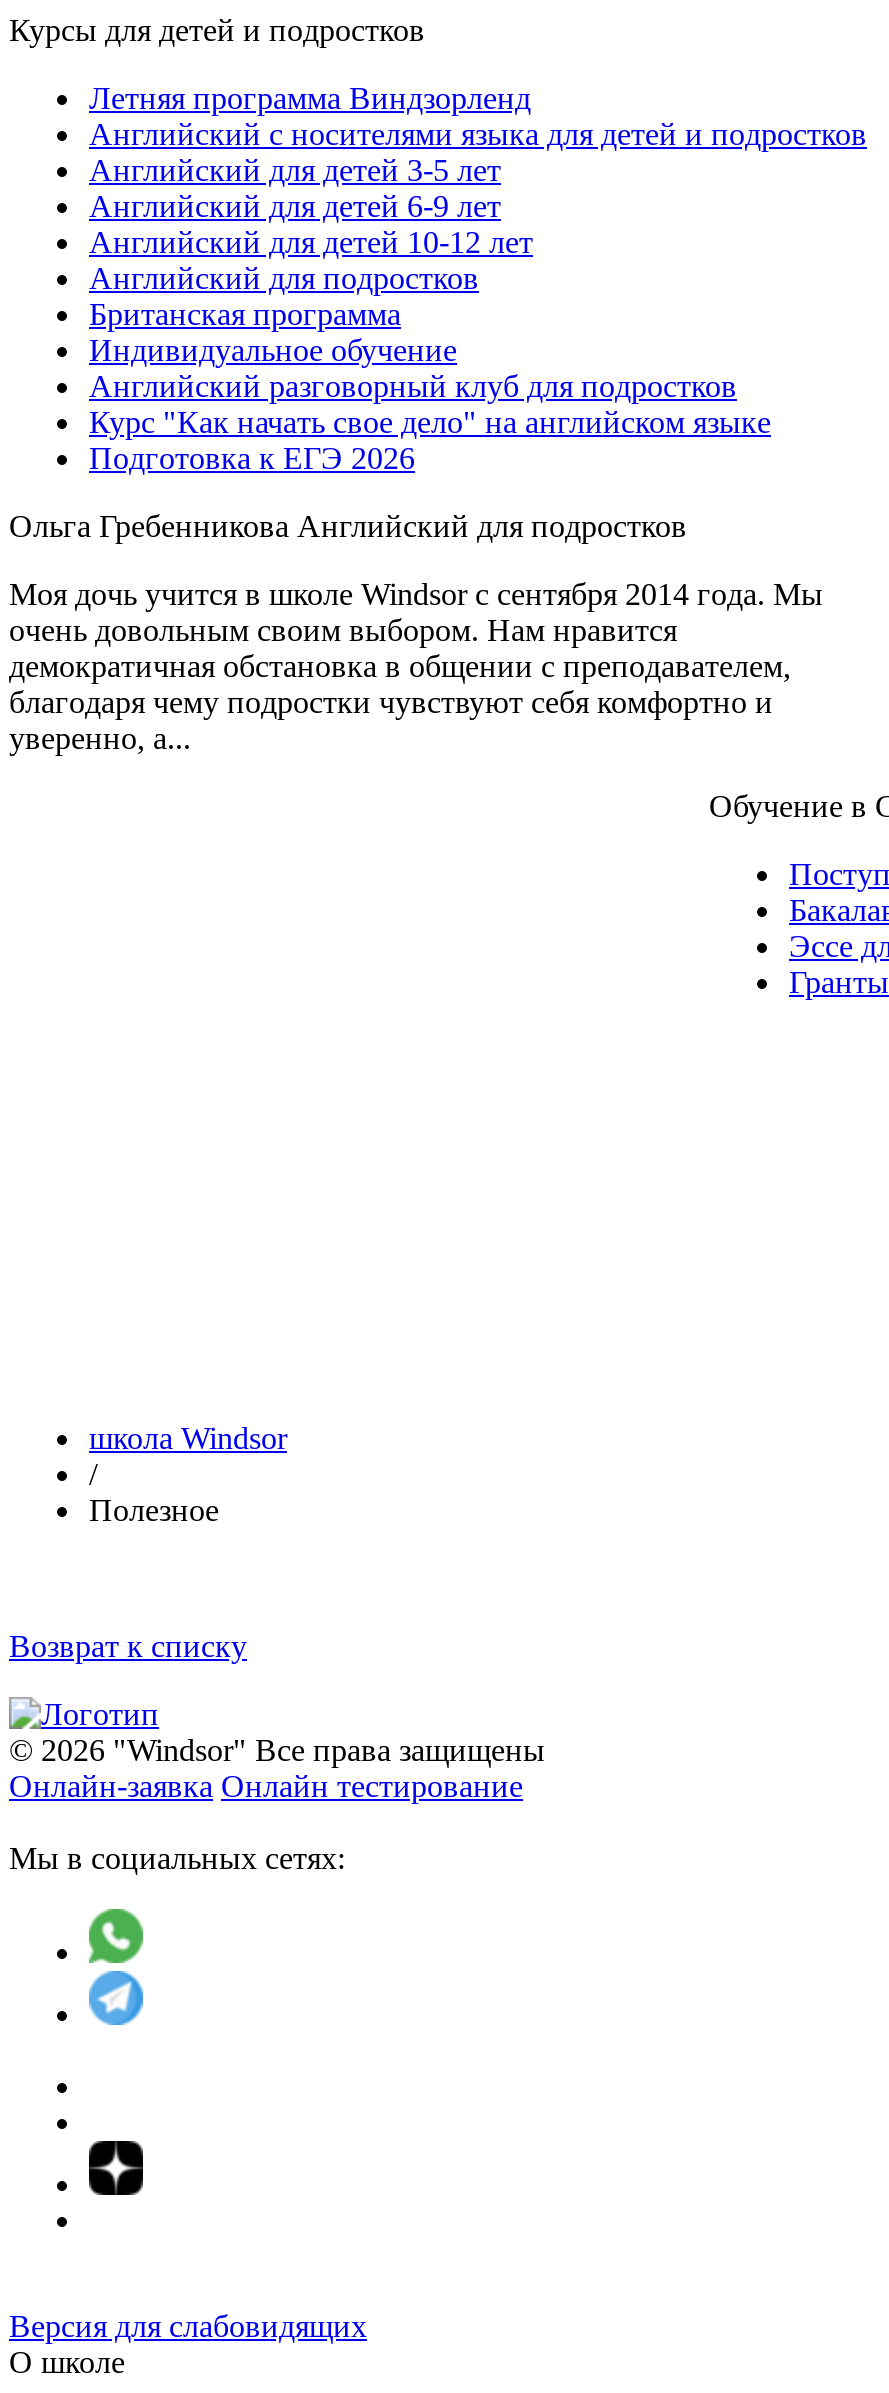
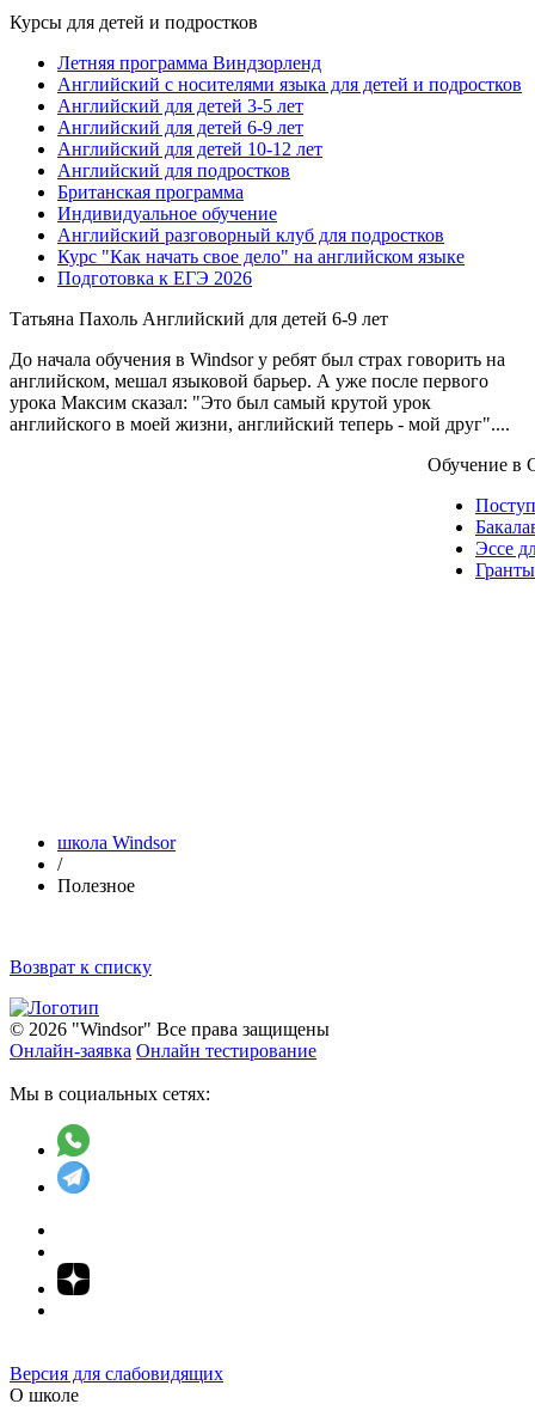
[9,509,687,543] Ольга Гребенникова Английский для подростков -> [10,309,388,329] Татьяна Пахоль Английский для детей 6-9 лет
[9,577,823,755] Моя дочь учится в школе Windsor с сентября 2014 года. Мы | очень довольным своим выбором. Нам нравится | демократичная обстановка в общении с преподавателем, | благодаря чему подростки чувствуют себя комфортно и | уверенно, а... -> [10,349,510,434] До начала обучения в Windsor у ребят был страх говорить на | английском, мешал языковой барьер. А уже после первого | урока Максим сказал: "Это был самый крутой урок | английского в моей жизни, английский теперь - мой друг"....

